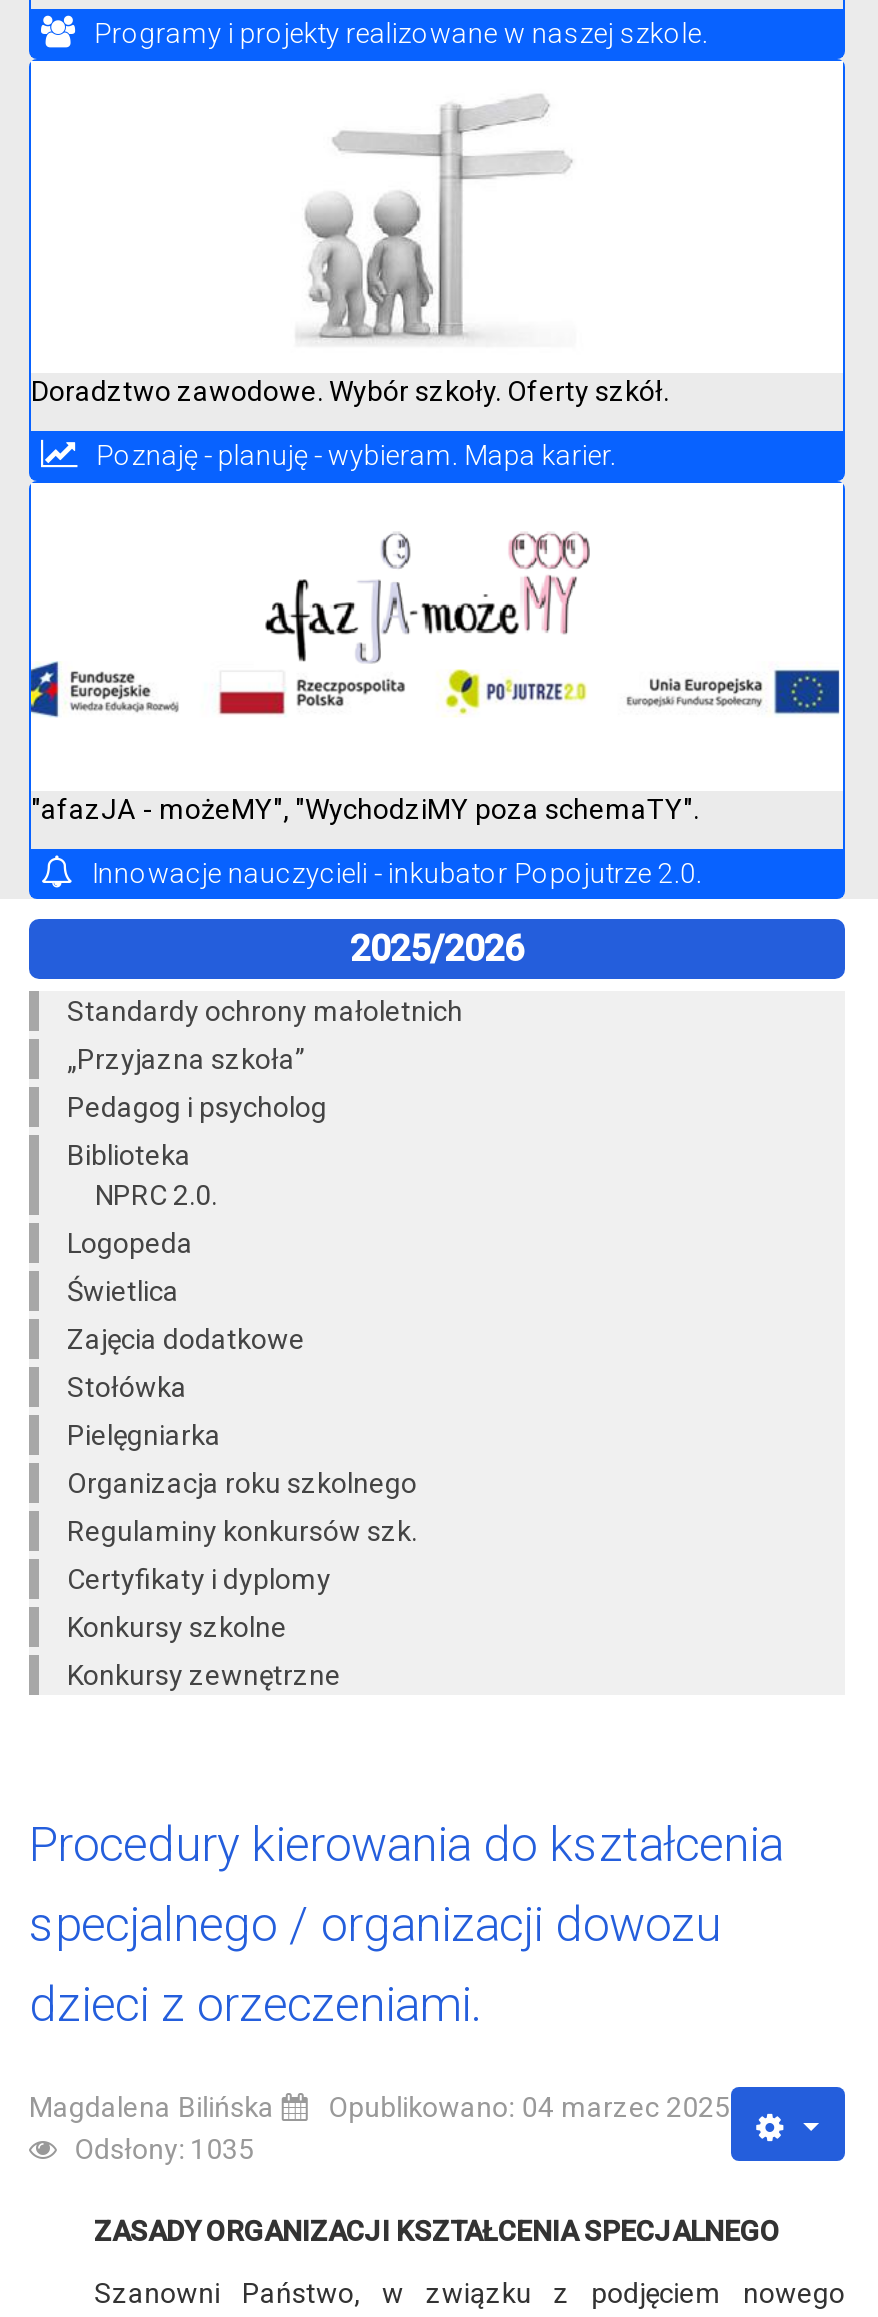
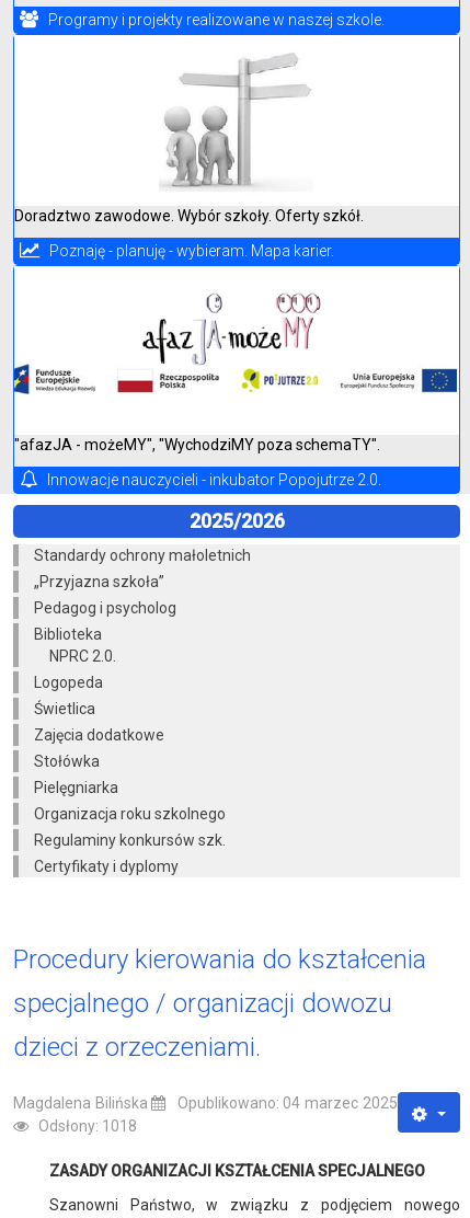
[67,1611,341,1691] Konkursy szkolne | Konkursy zewnętrzne -> none
[74,2133,254,2165] Odsłony: 1035 -> [38,1117,137,1135] Odsłony: 1018

